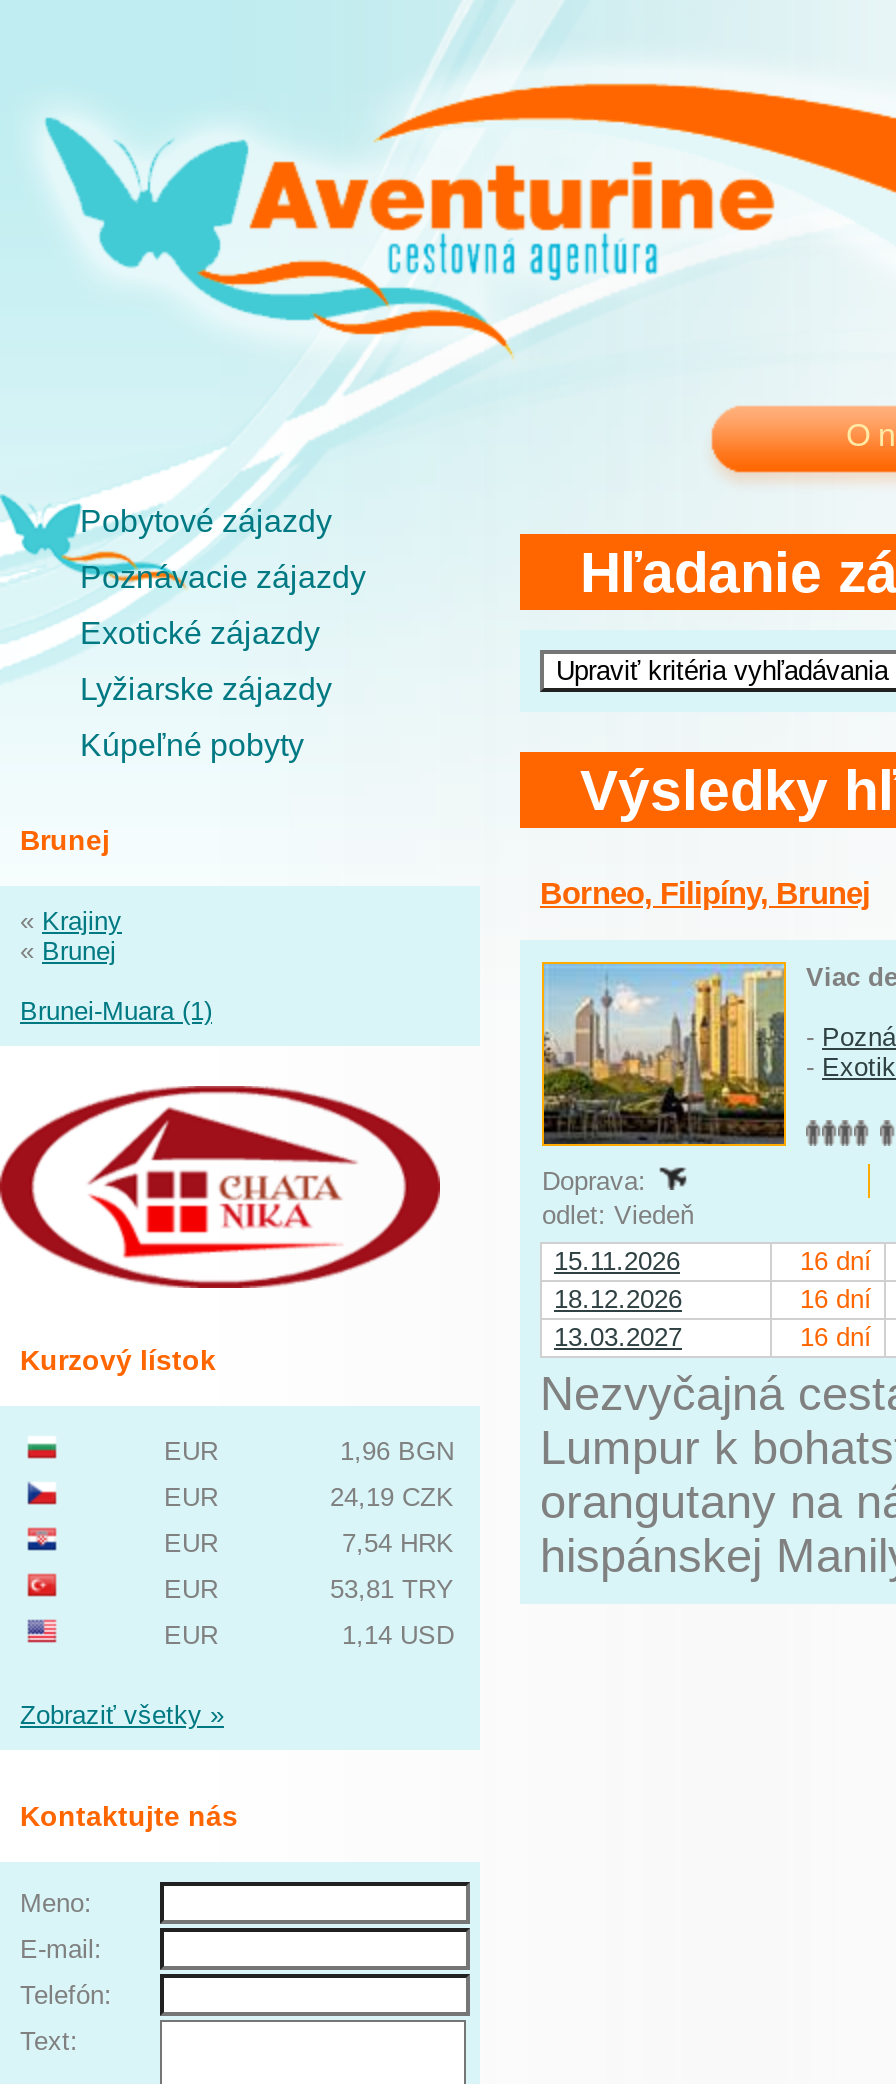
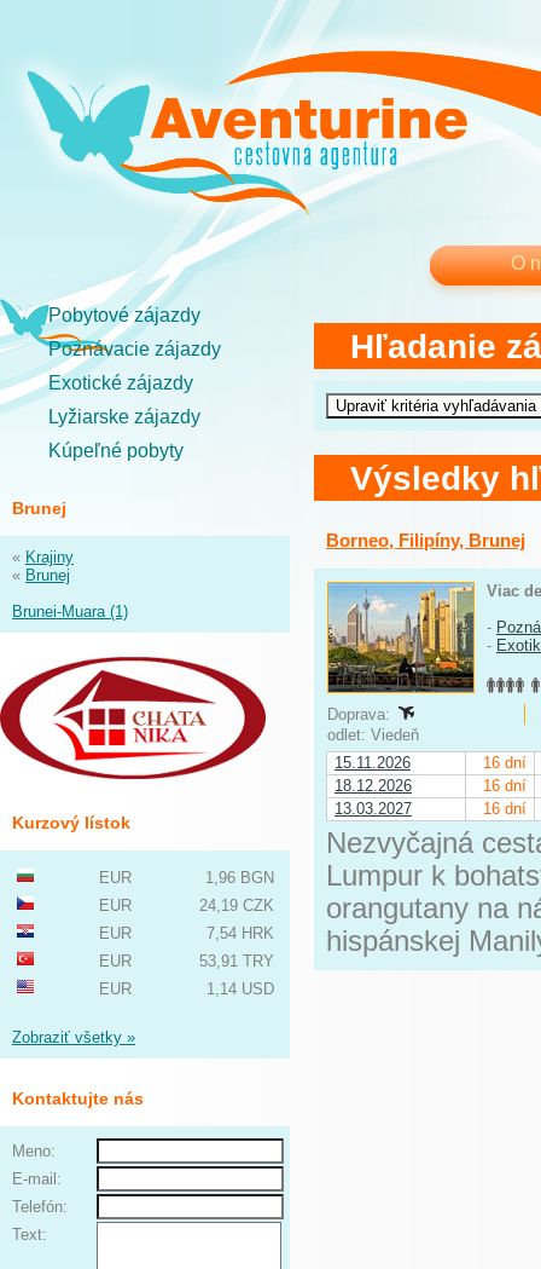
[330,1574,454,1604] 53,81 TRY -> [199,952,274,970] 53,91 TRY

